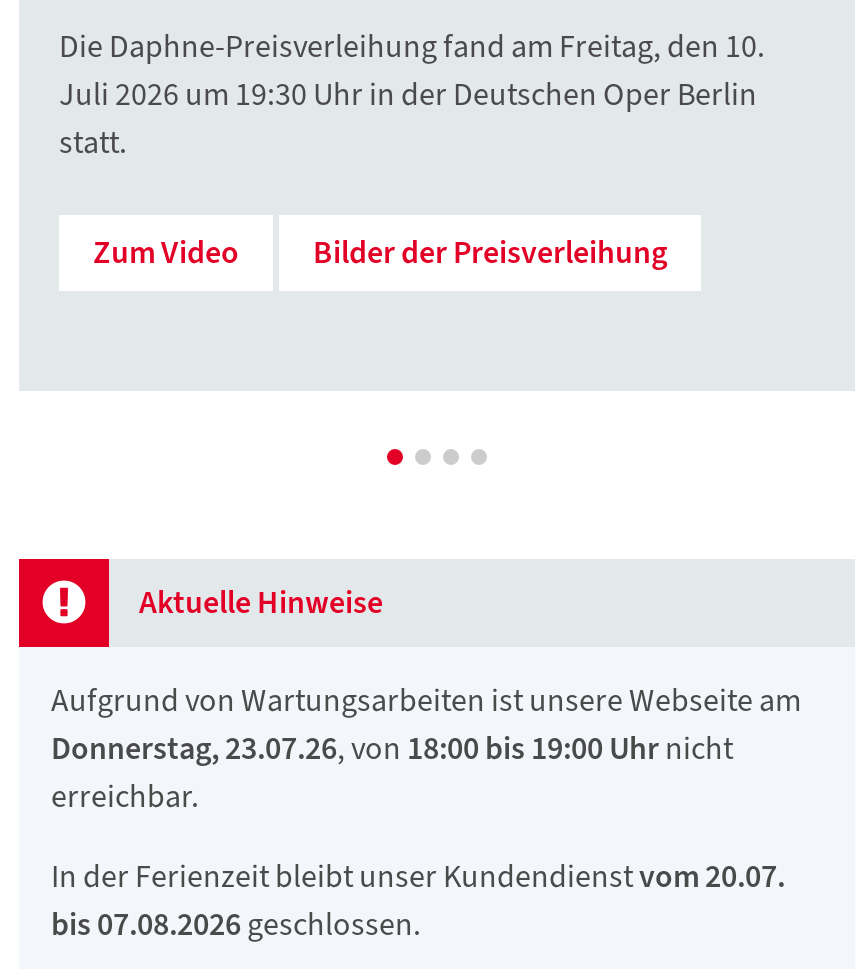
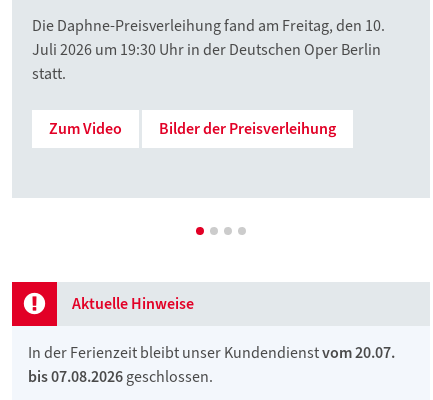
[51,679,801,817] Aufgrund von Wartungsarbeiten ist unsere Webseite am | Donnerstag, 23.07.26, von 18:00 bis 19:00 Uhr nicht | erreichbar. -> none

